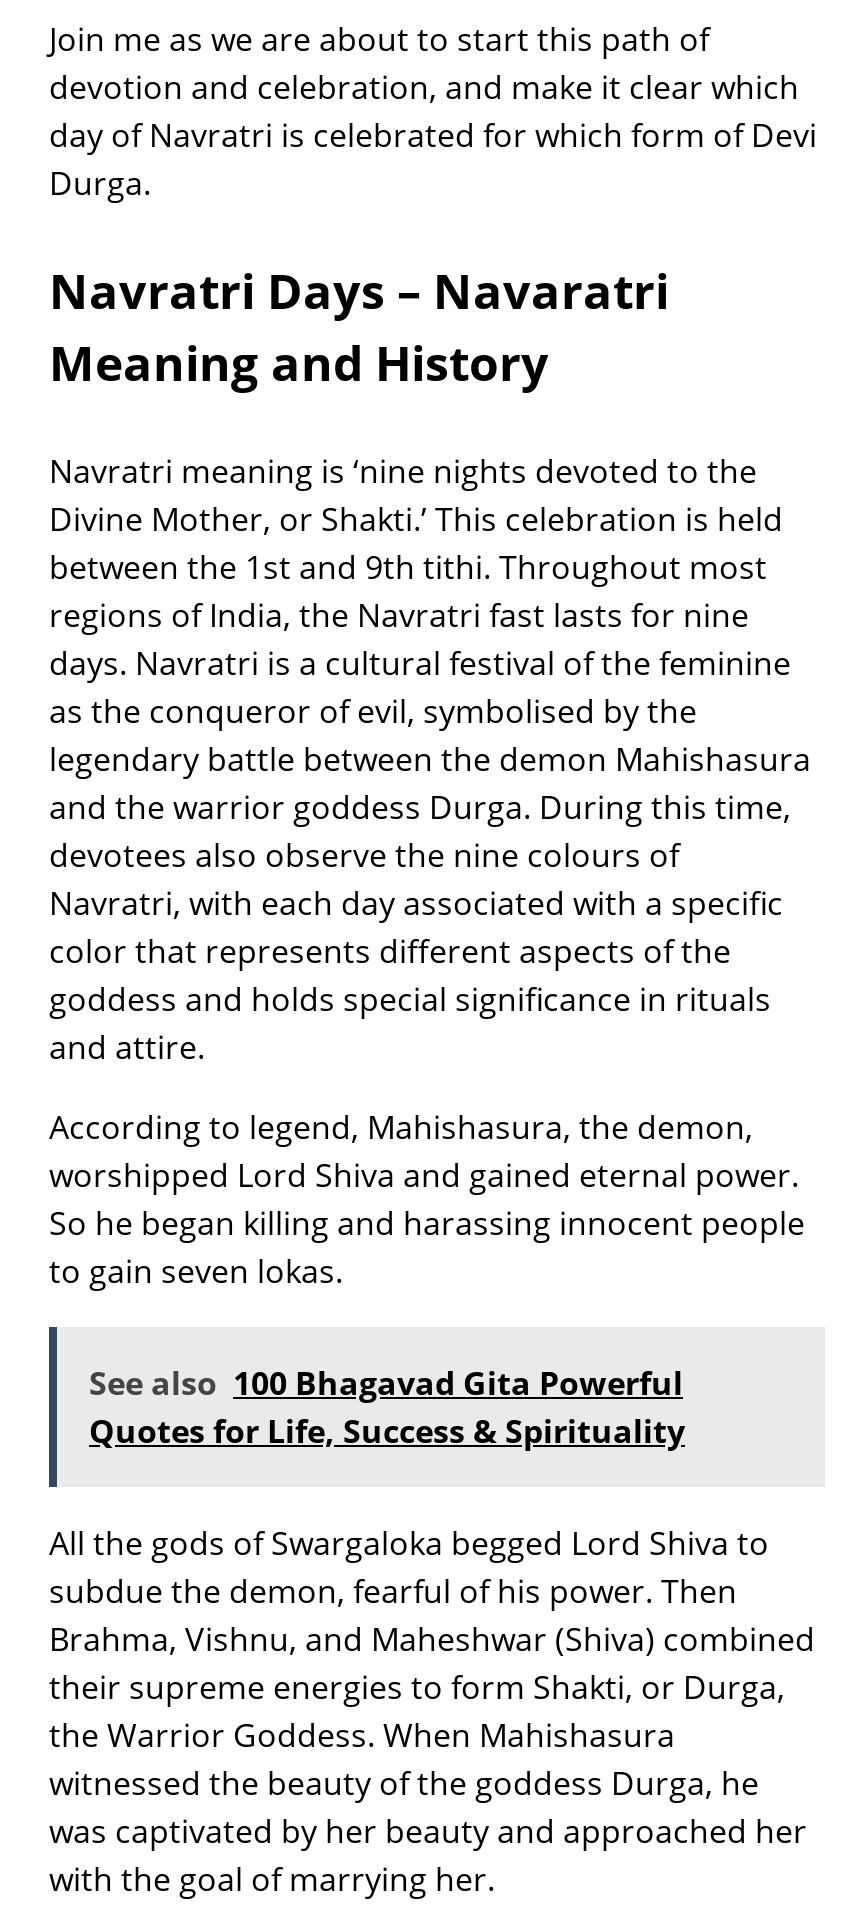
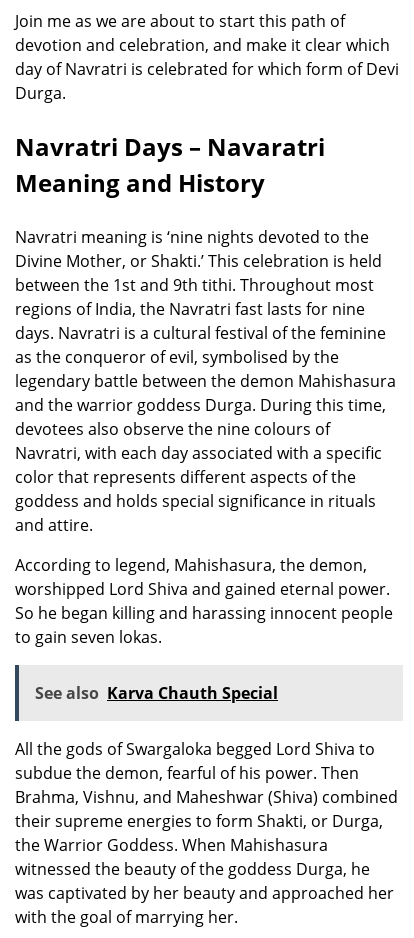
[89,1362,685,1454] See also 100 Bhagavad Gita Powerful | Quotes for Life, Success & Spirituality -> [35,682,278,704] See also Karva Chauth Special

